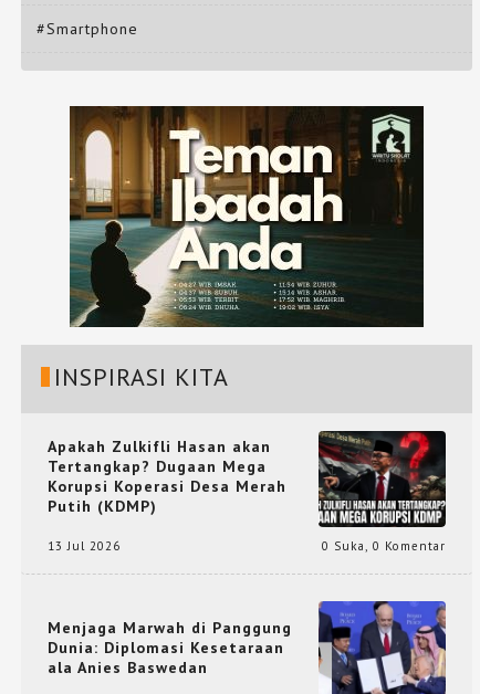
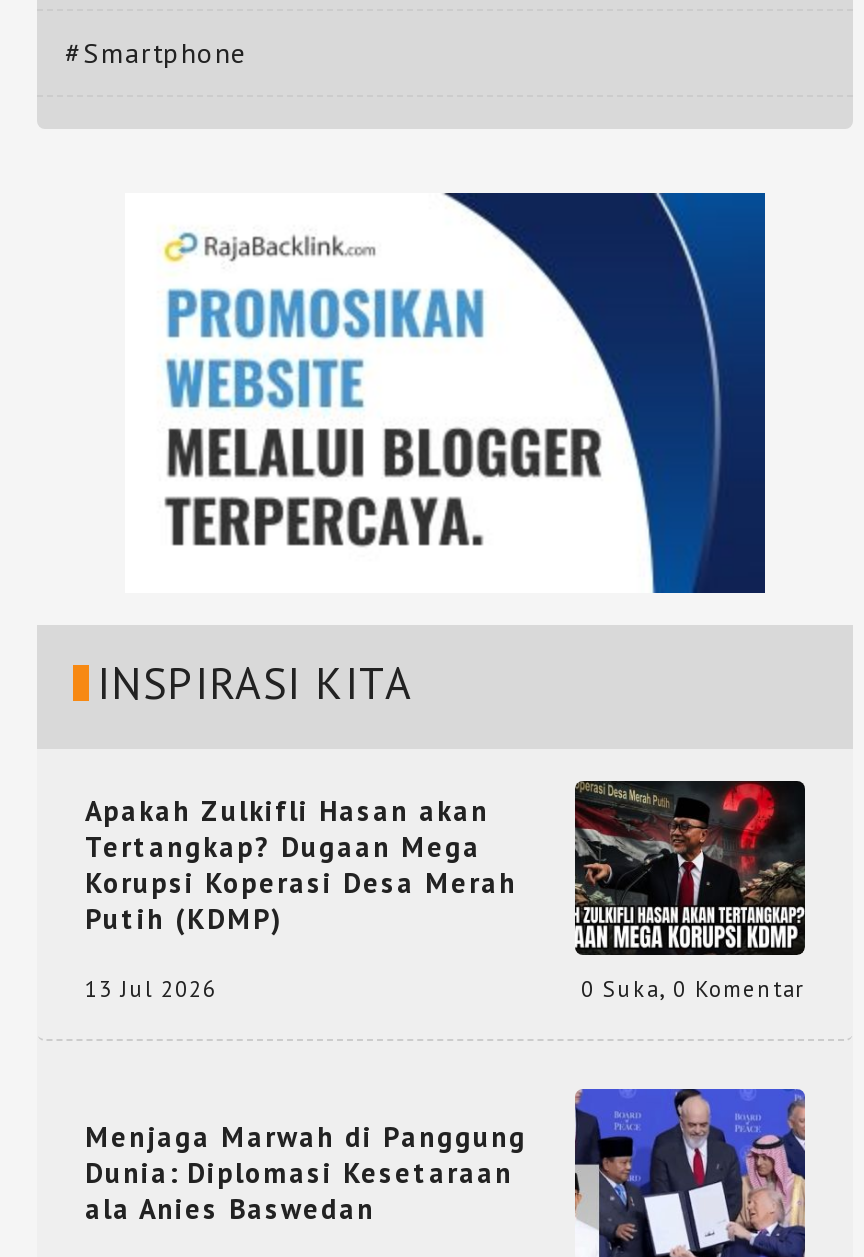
[69,105,425,328] [image] -> [125,191,767,595] [image]

